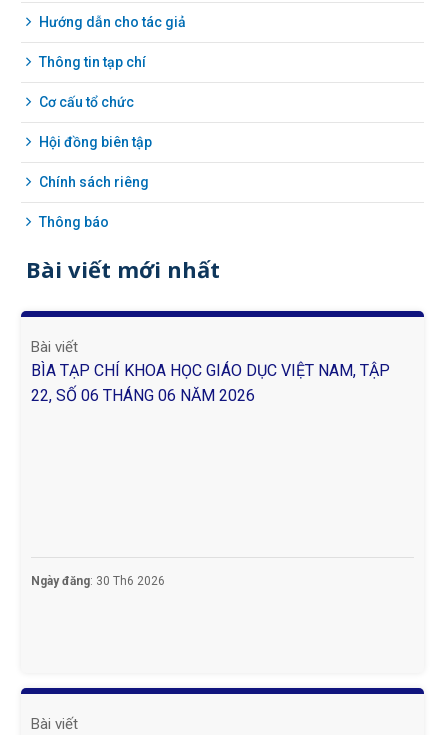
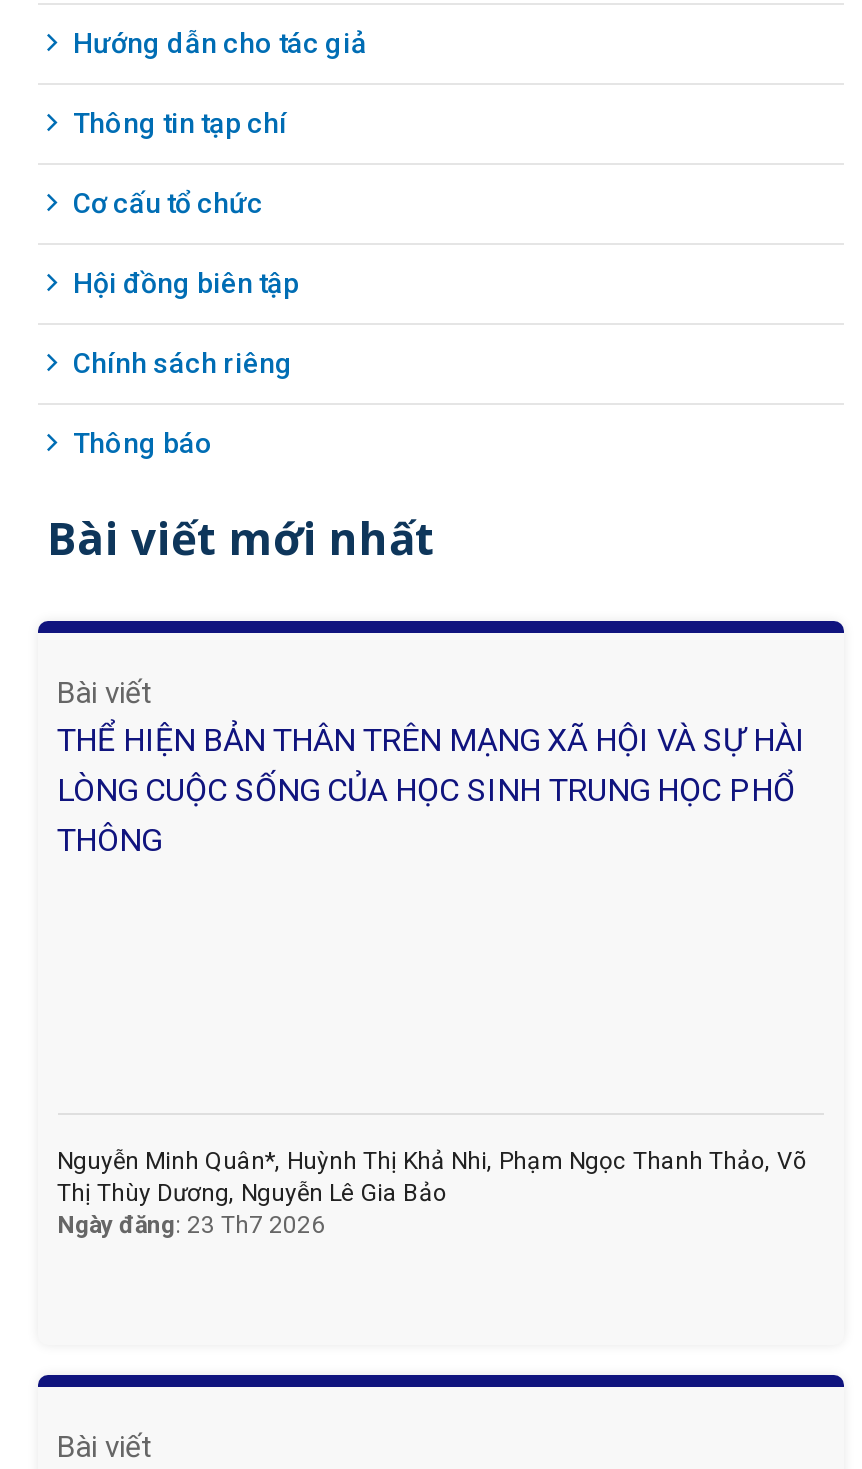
[30,360,389,404] BÌA TẠP CHÍ KHOA HỌC GIÁO DỤC VIỆT NAM, TẬP | 22, SỐ 06 THÁNG 06 NĂM 2026 -> [57,720,805,858] THỂ HIỆN BẢN THÂN TRÊN MẠNG XÃ HỘI VÀ SỰ HÀI | LÒNG CUỘC SỐNG CỦA HỌC SINH TRUNG HỌC PHỔ | THÔNG
[30,573,164,587] Ngày đăng: 30 Th6 2026 -> [57,1146,807,1238] Nguyễn Minh Quân*, Huỳnh Thị Khả Nhi, Phạm Ngọc Thanh Thảo, Võ | Thị Thùy Dương, Nguyễn Lê Gia Bảo | Ngày đăng: 23 Th7 2026

